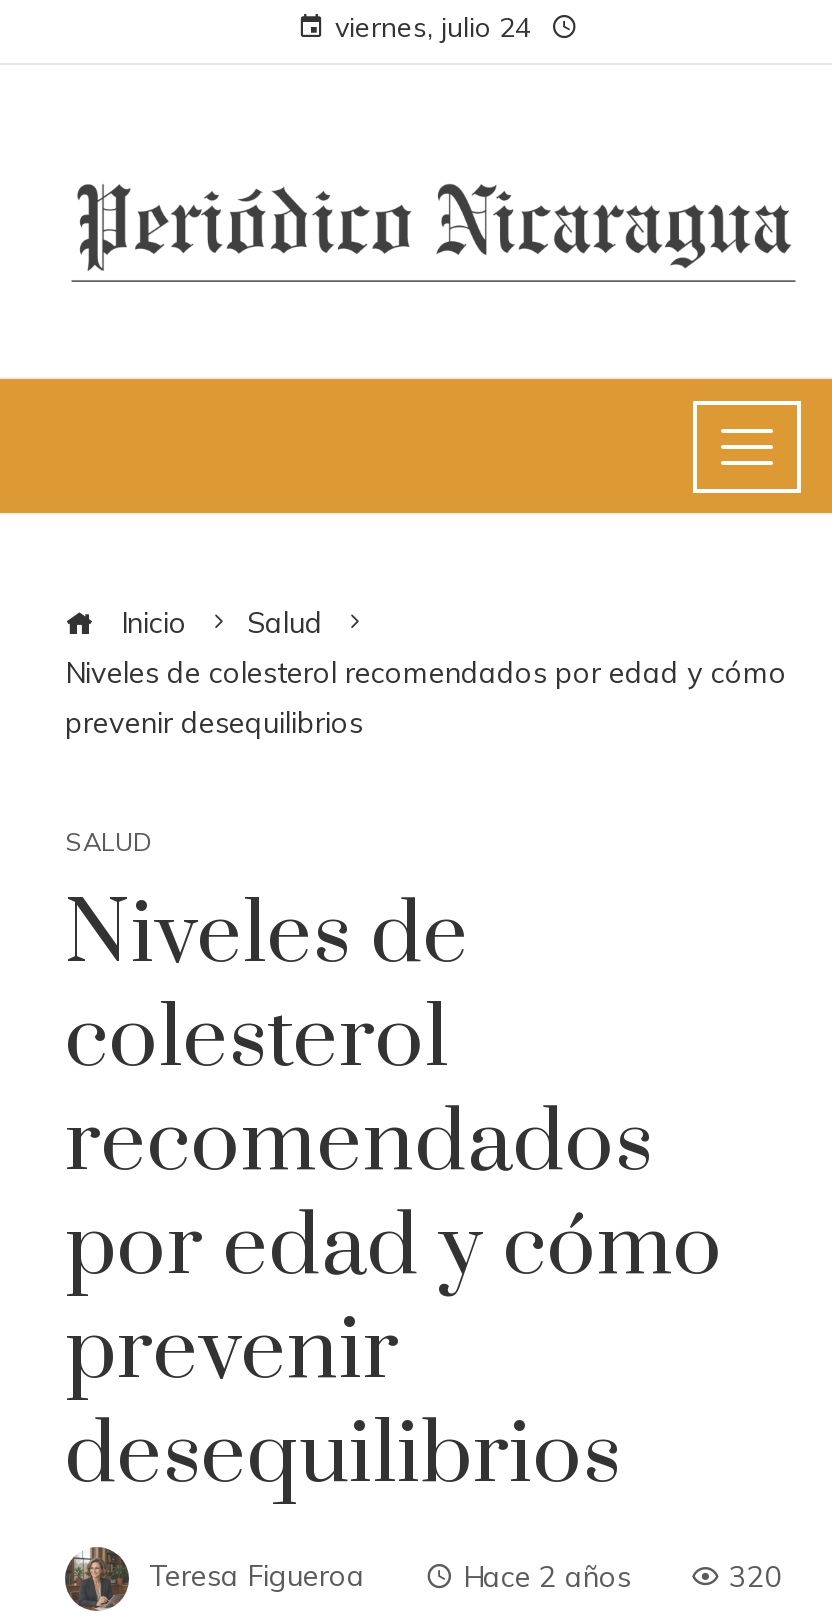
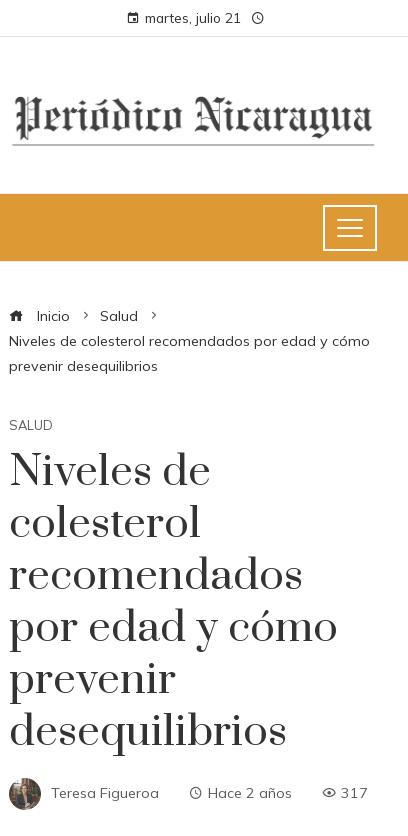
[335,9,531,43] viernes, julio 24 -> [145,9,241,26] martes, julio 21
[729,1559,783,1595] 320 -> [341,784,368,802] 317

